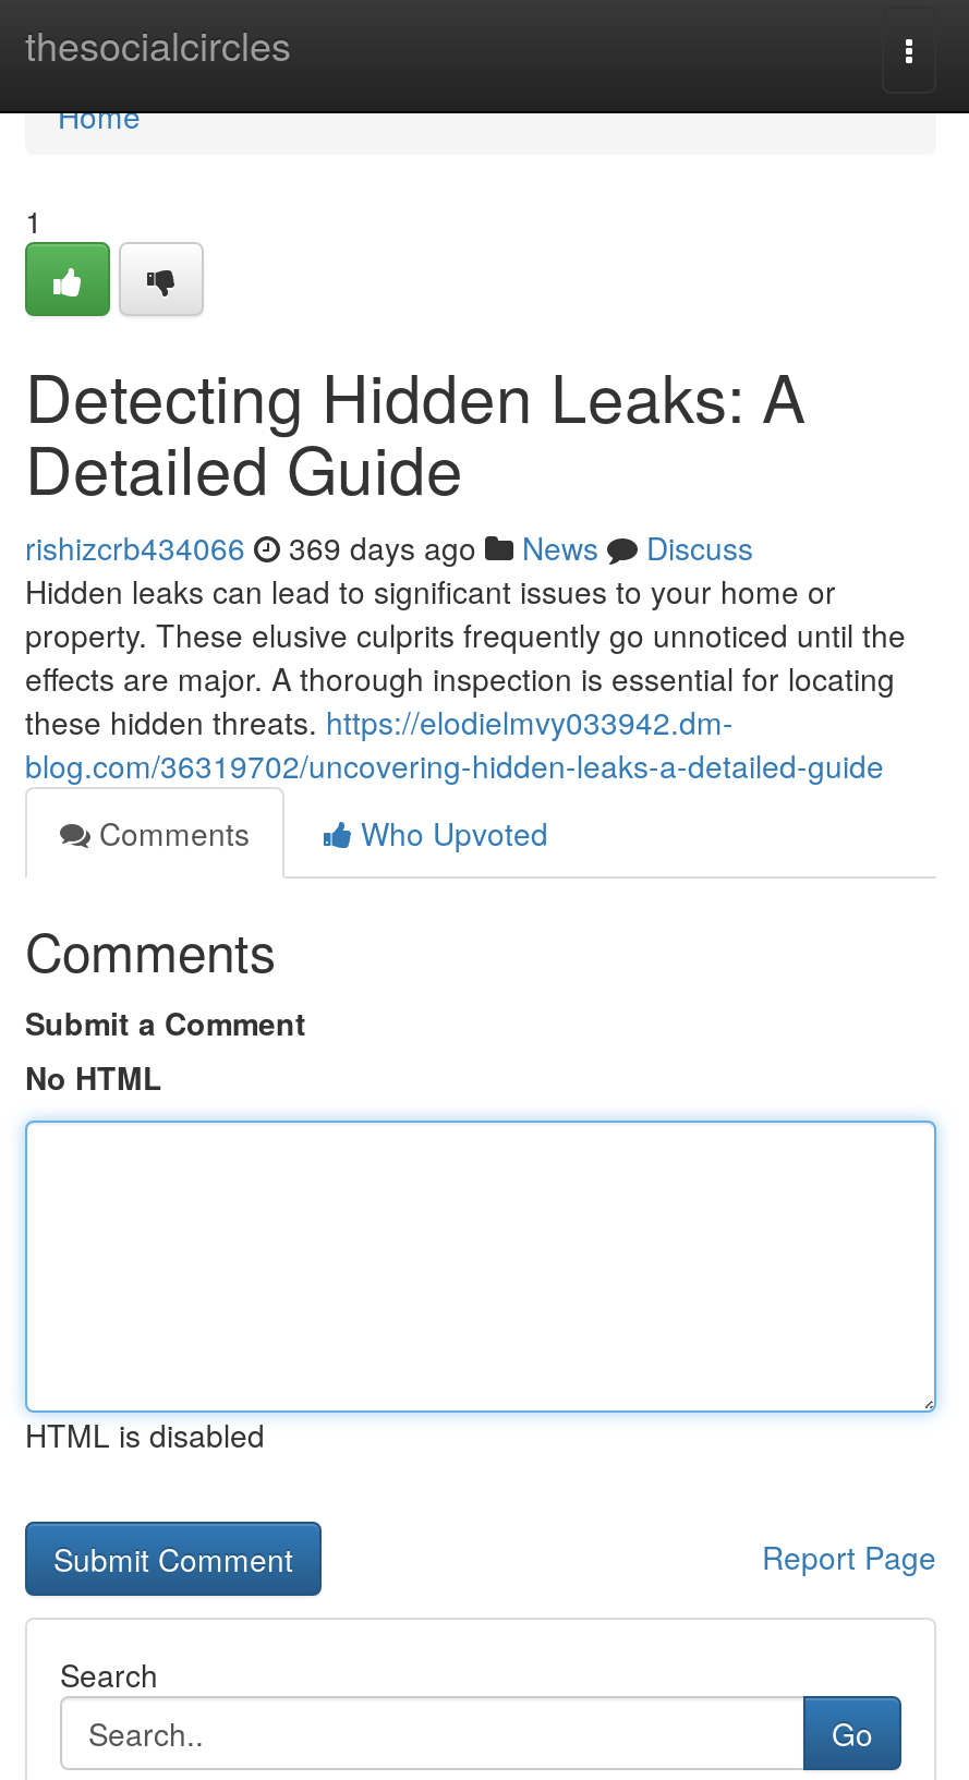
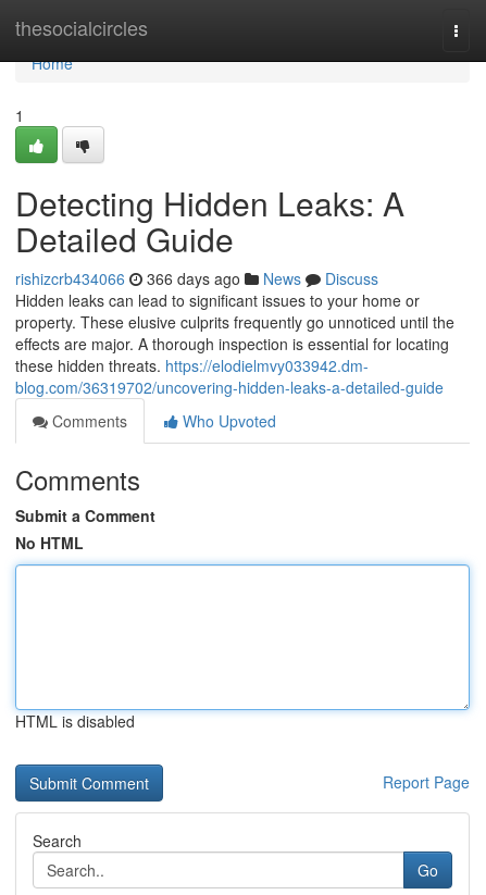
[25,525,753,569] rishizcrb434066 369 days ago News Discuss -> [15,268,378,289] rishizcrb434066 366 days ago News Discuss

